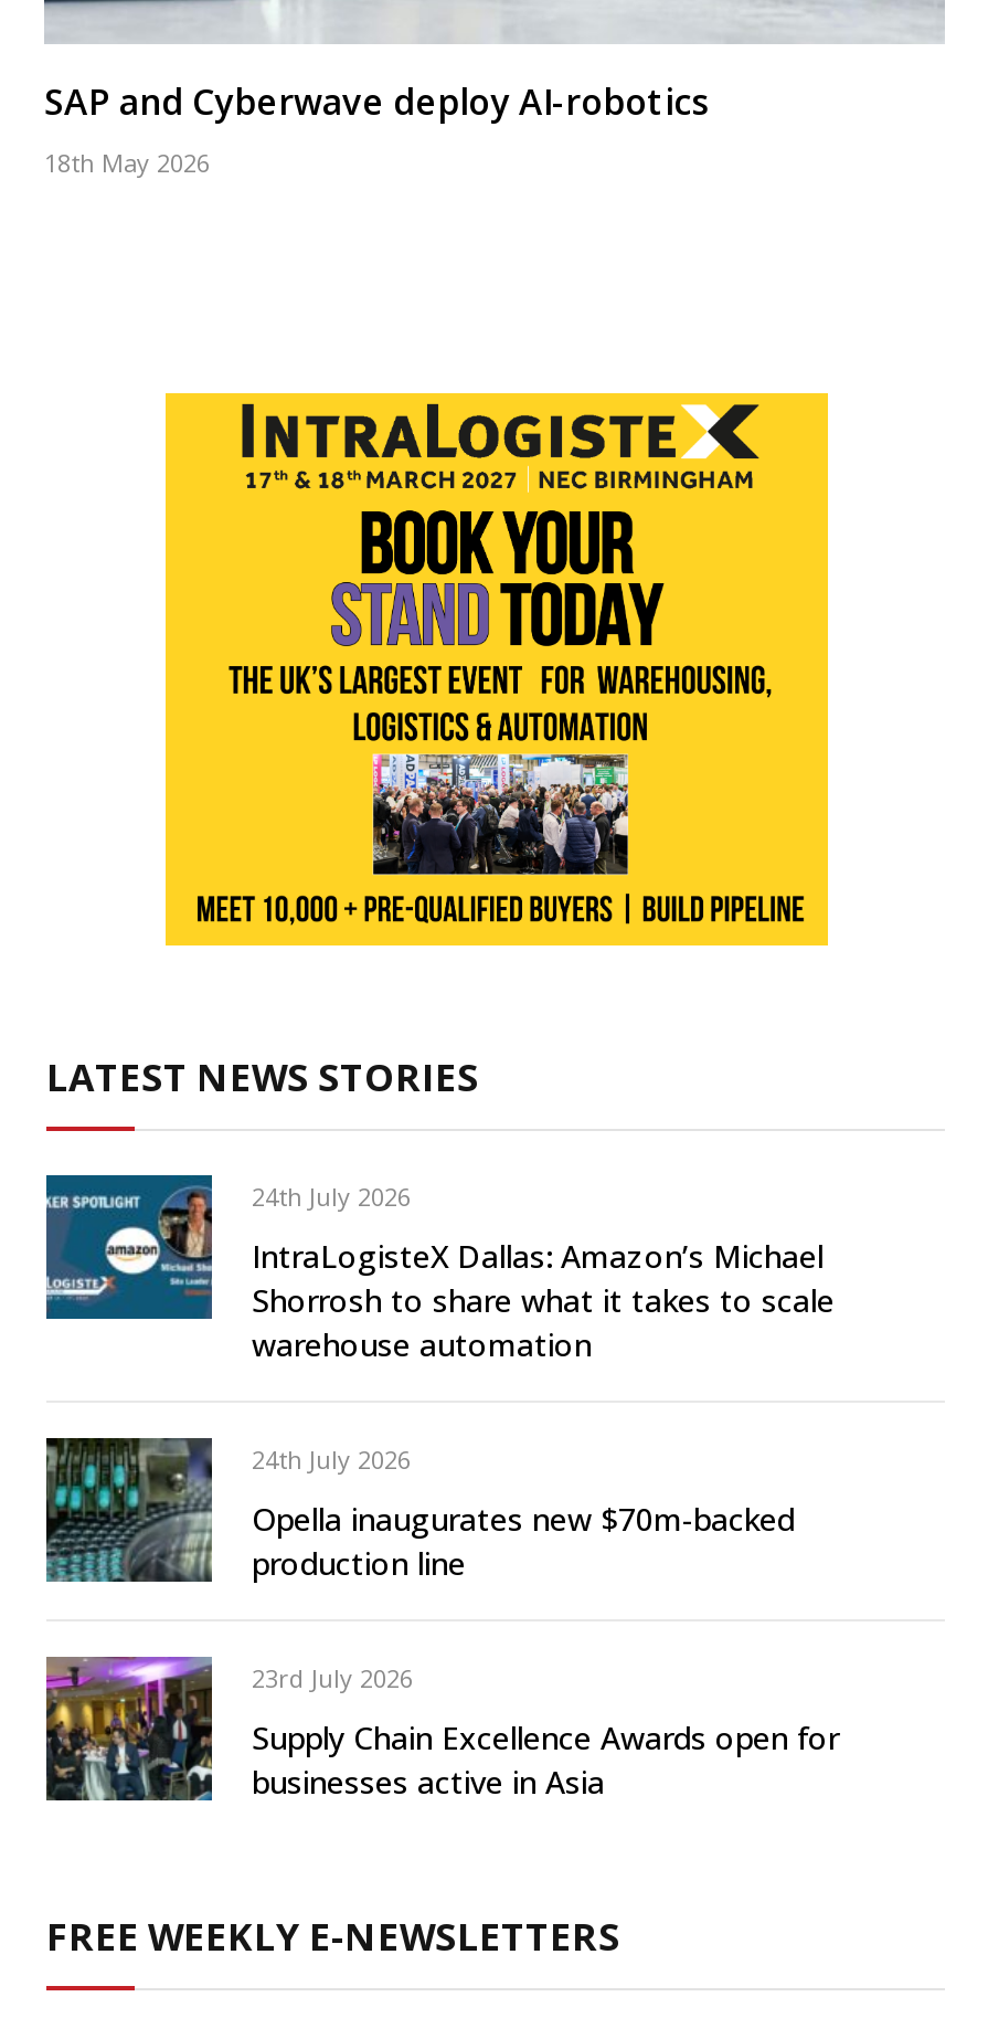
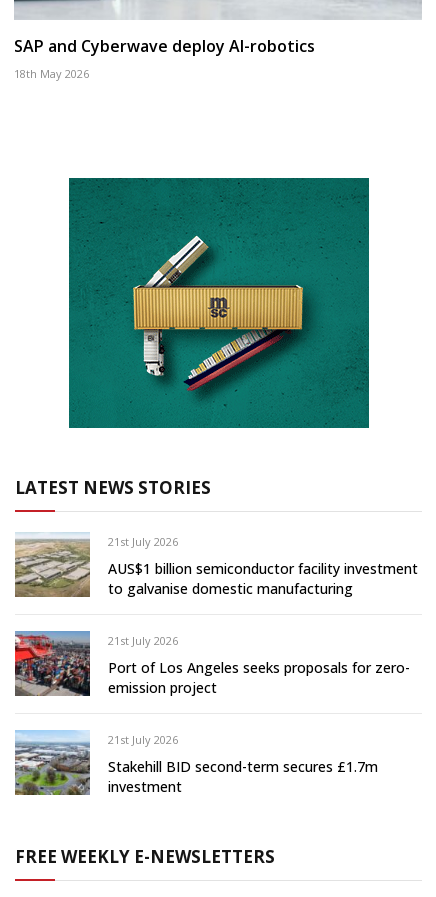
[163,391,830,948] [image] -> [68,177,370,429] [image]
[44,1173,411,1321] [image] | 24th July 2026 -> [15,532,178,598] [image] | 21st July 2026
[252,1234,835,1365] IntraLogisteX Dallas: Amazon’s Michael | Shorrosh to share what it takes to scale | warehouse automation -> [108,559,418,598] AUS$1 billion semiconductor facility investment | to galvanise domestic manufacturing
[46,1436,411,1582] [image] | 24th July 2026 -> [14,630,178,696] [image] | 21st July 2026
[252,1497,795,1583] Opella inaugurates new $70m-backed | production line -> [108,658,410,697] Port of Los Angeles seeks proposals for zero- | emission project
[46,1655,413,1803] [image] | 23rd July 2026 -> [15,730,178,796] [image] | 21st July 2026
[252,1716,839,1802] Supply Chain Excellence Awards open for | businesses active in Asia -> [108,757,378,796] Stakehill BID second-term secures £1.7m | investment

